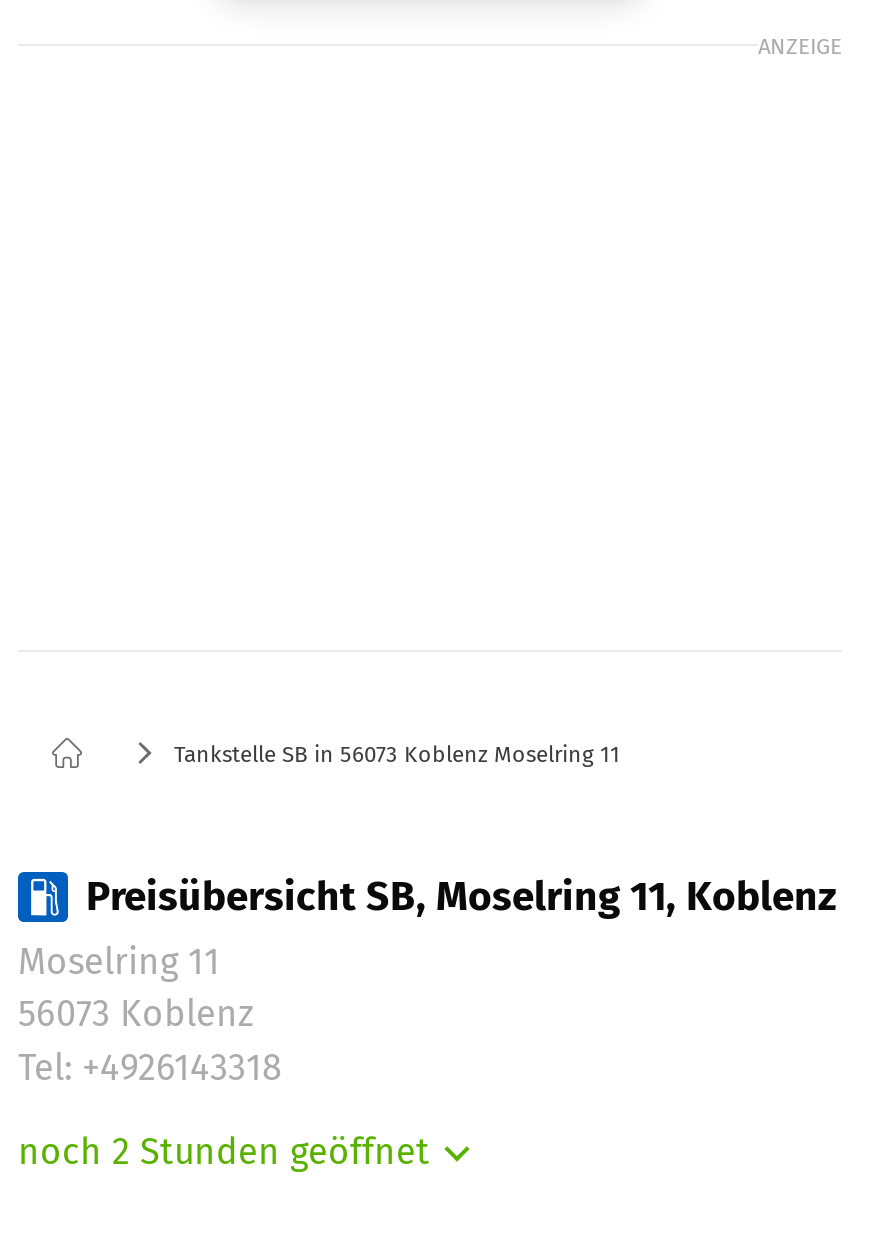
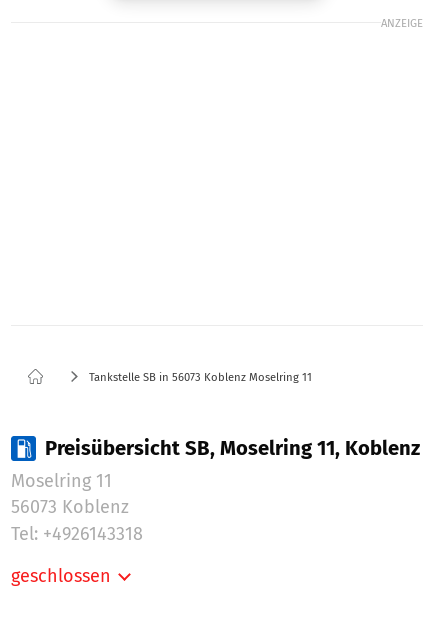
[18,1130,430,1174] noch 2 Stunden geöffnet -> [11,565,111,587] geschlossen

